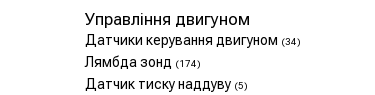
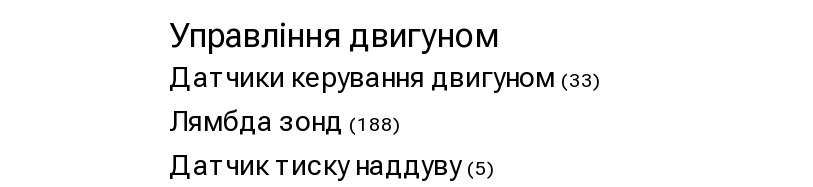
[85,32,301,48] Датчики керування двигуном (34) -> [169,61,601,93] Датчики керування двигуном (33)
[85,54,201,70] Лямбда зонд (174) -> [169,105,401,137] Лямбда зонд (188)

